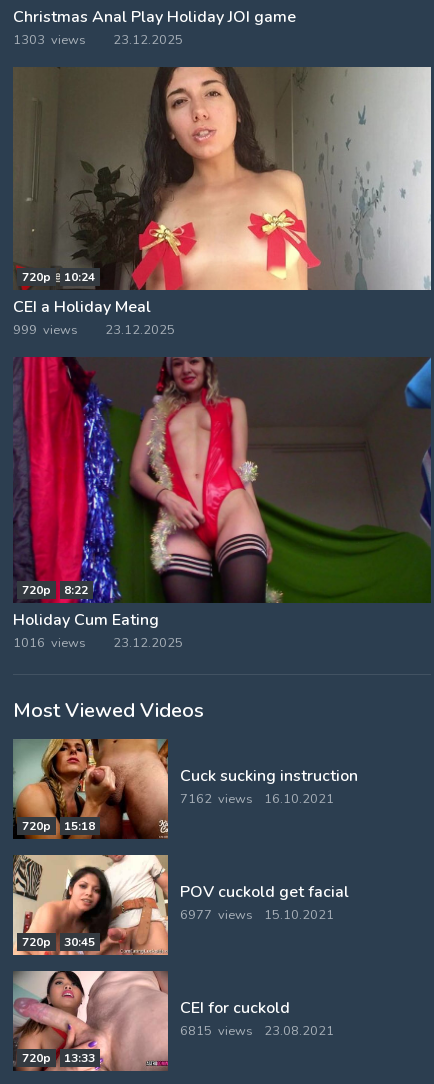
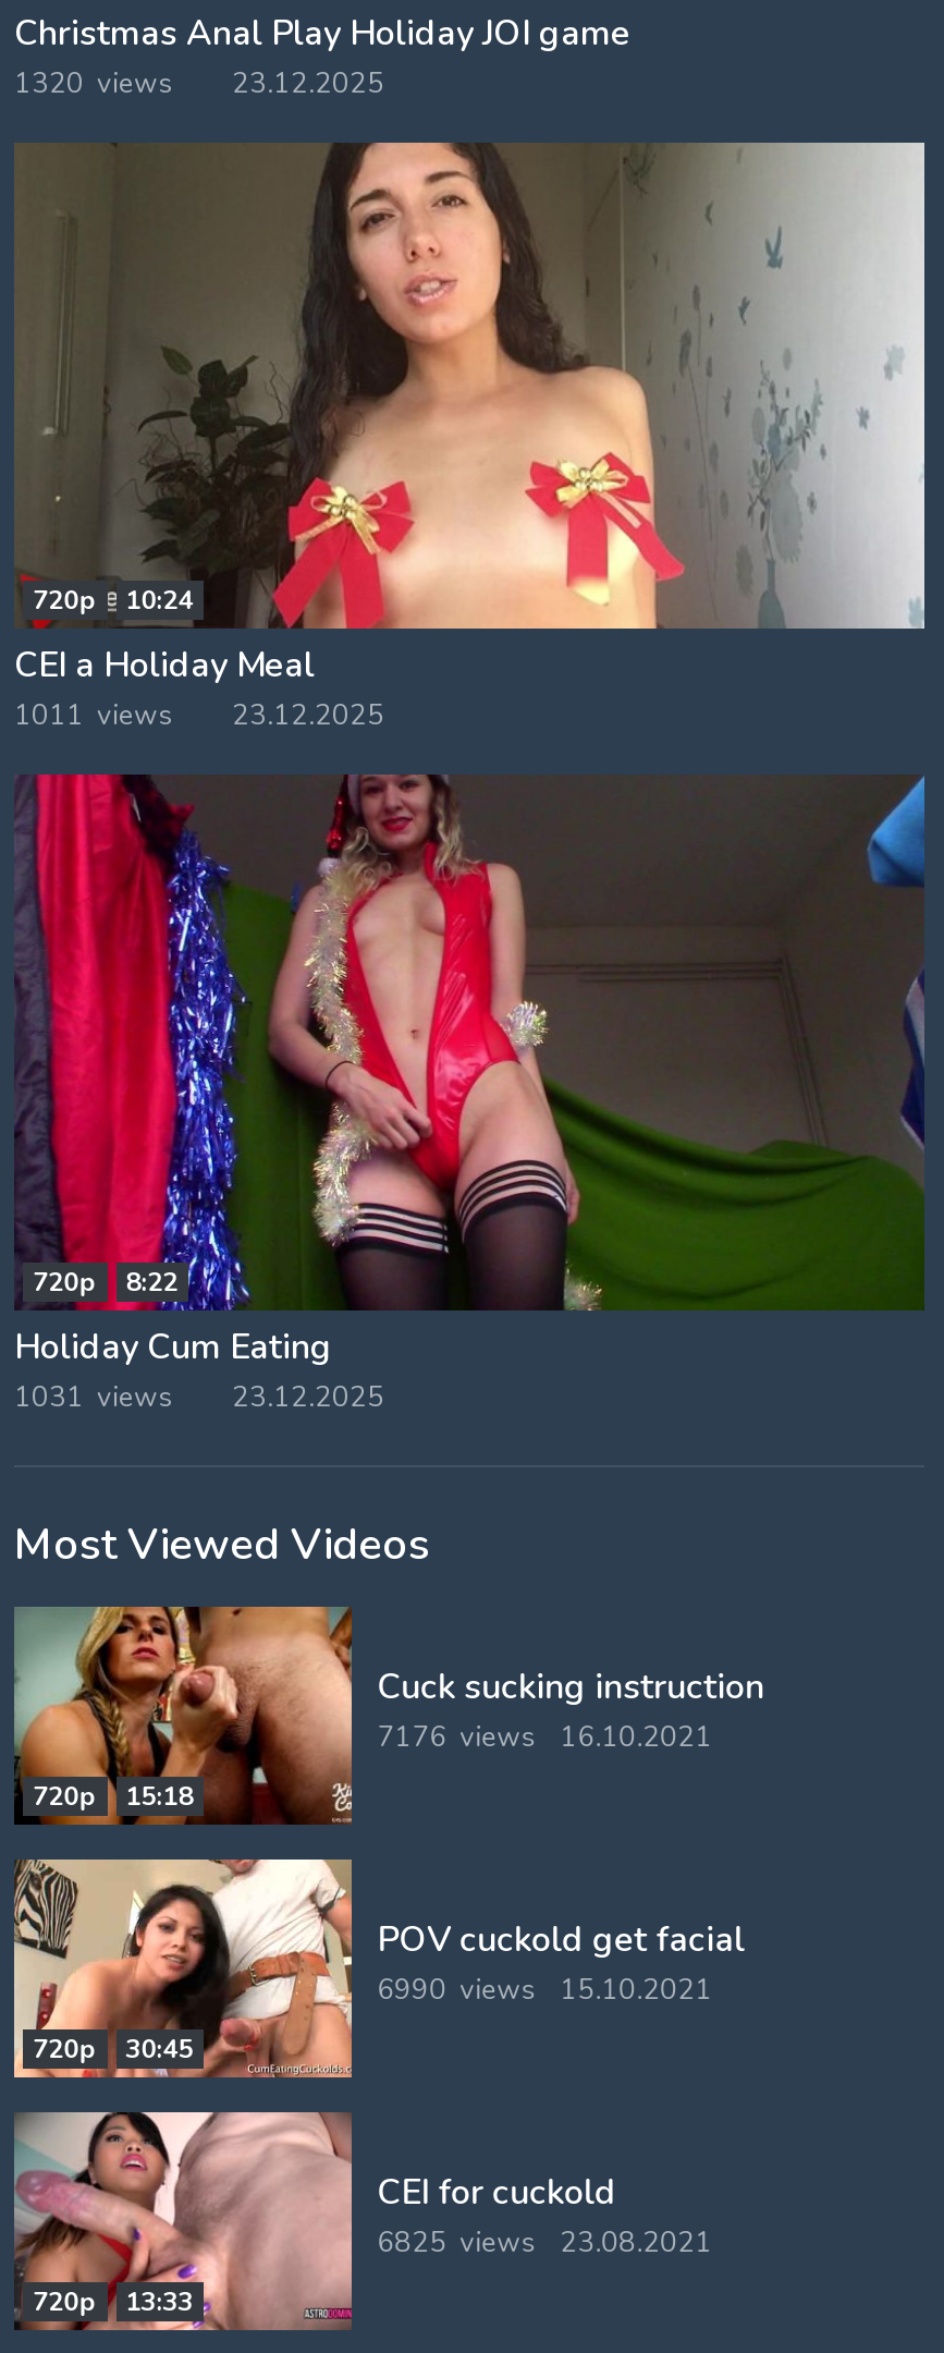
[13,31,183,49] 1303 views 23.12.2025 -> [14,64,384,103] 1320 views 23.12.2025
[13,321,175,339] 999 views 23.12.2025 -> [14,696,384,735] 1011 views 23.12.2025
[13,634,183,652] 1016 views 23.12.2025 -> [14,1377,384,1417] 1031 views 23.12.2025
[180,790,334,808] 7162 views 16.10.2021 -> [377,1718,713,1758] 7176 views 16.10.2021
[180,906,334,924] 6977 views 15.10.2021 -> [377,1971,713,2010] 6990 views 15.10.2021
[180,1022,334,1040] 6815 views 23.08.2021 -> [377,2224,713,2263] 6825 views 23.08.2021

